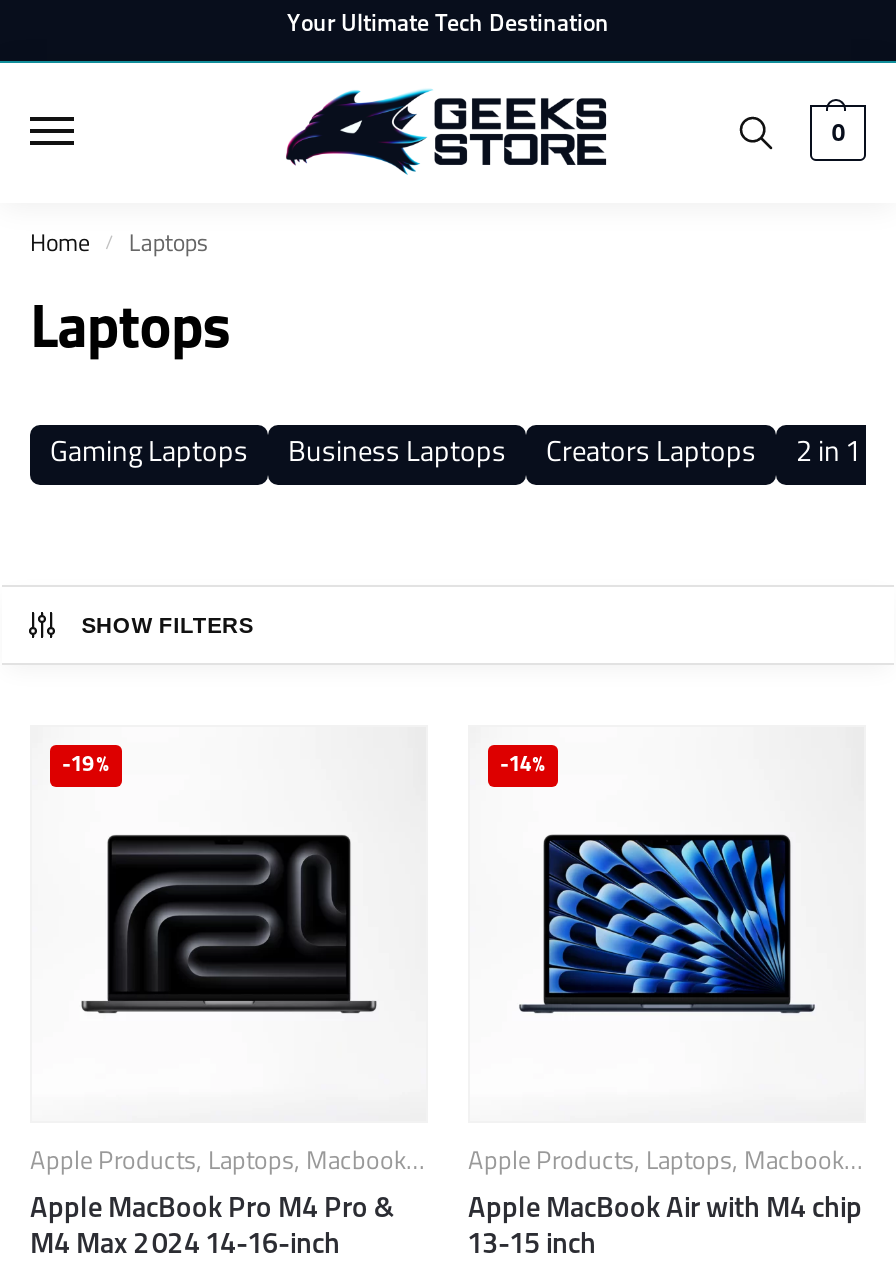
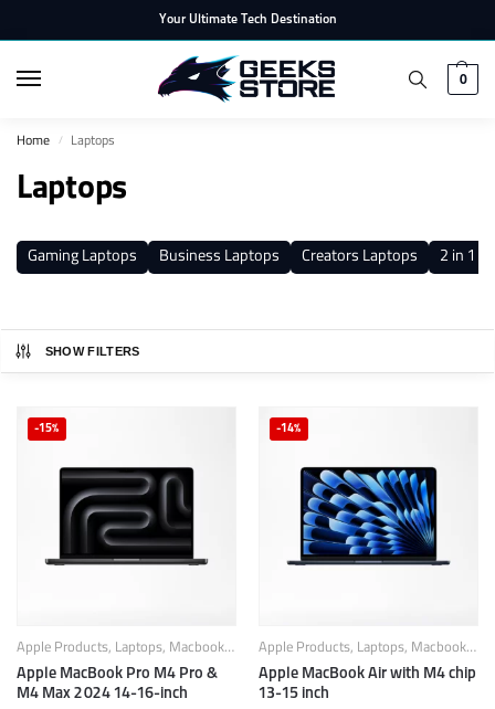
[62,755,109,777] -19% -> [34,423,59,435] -15%

